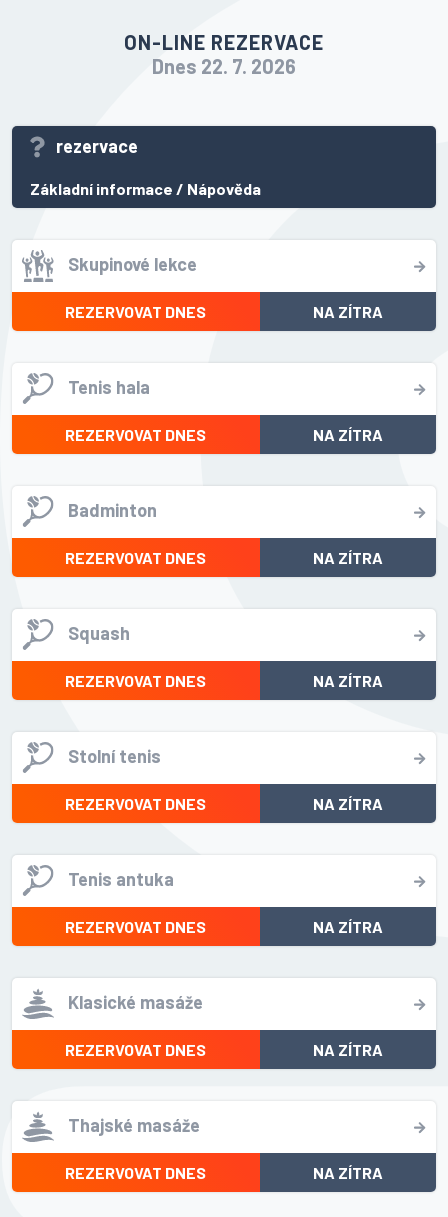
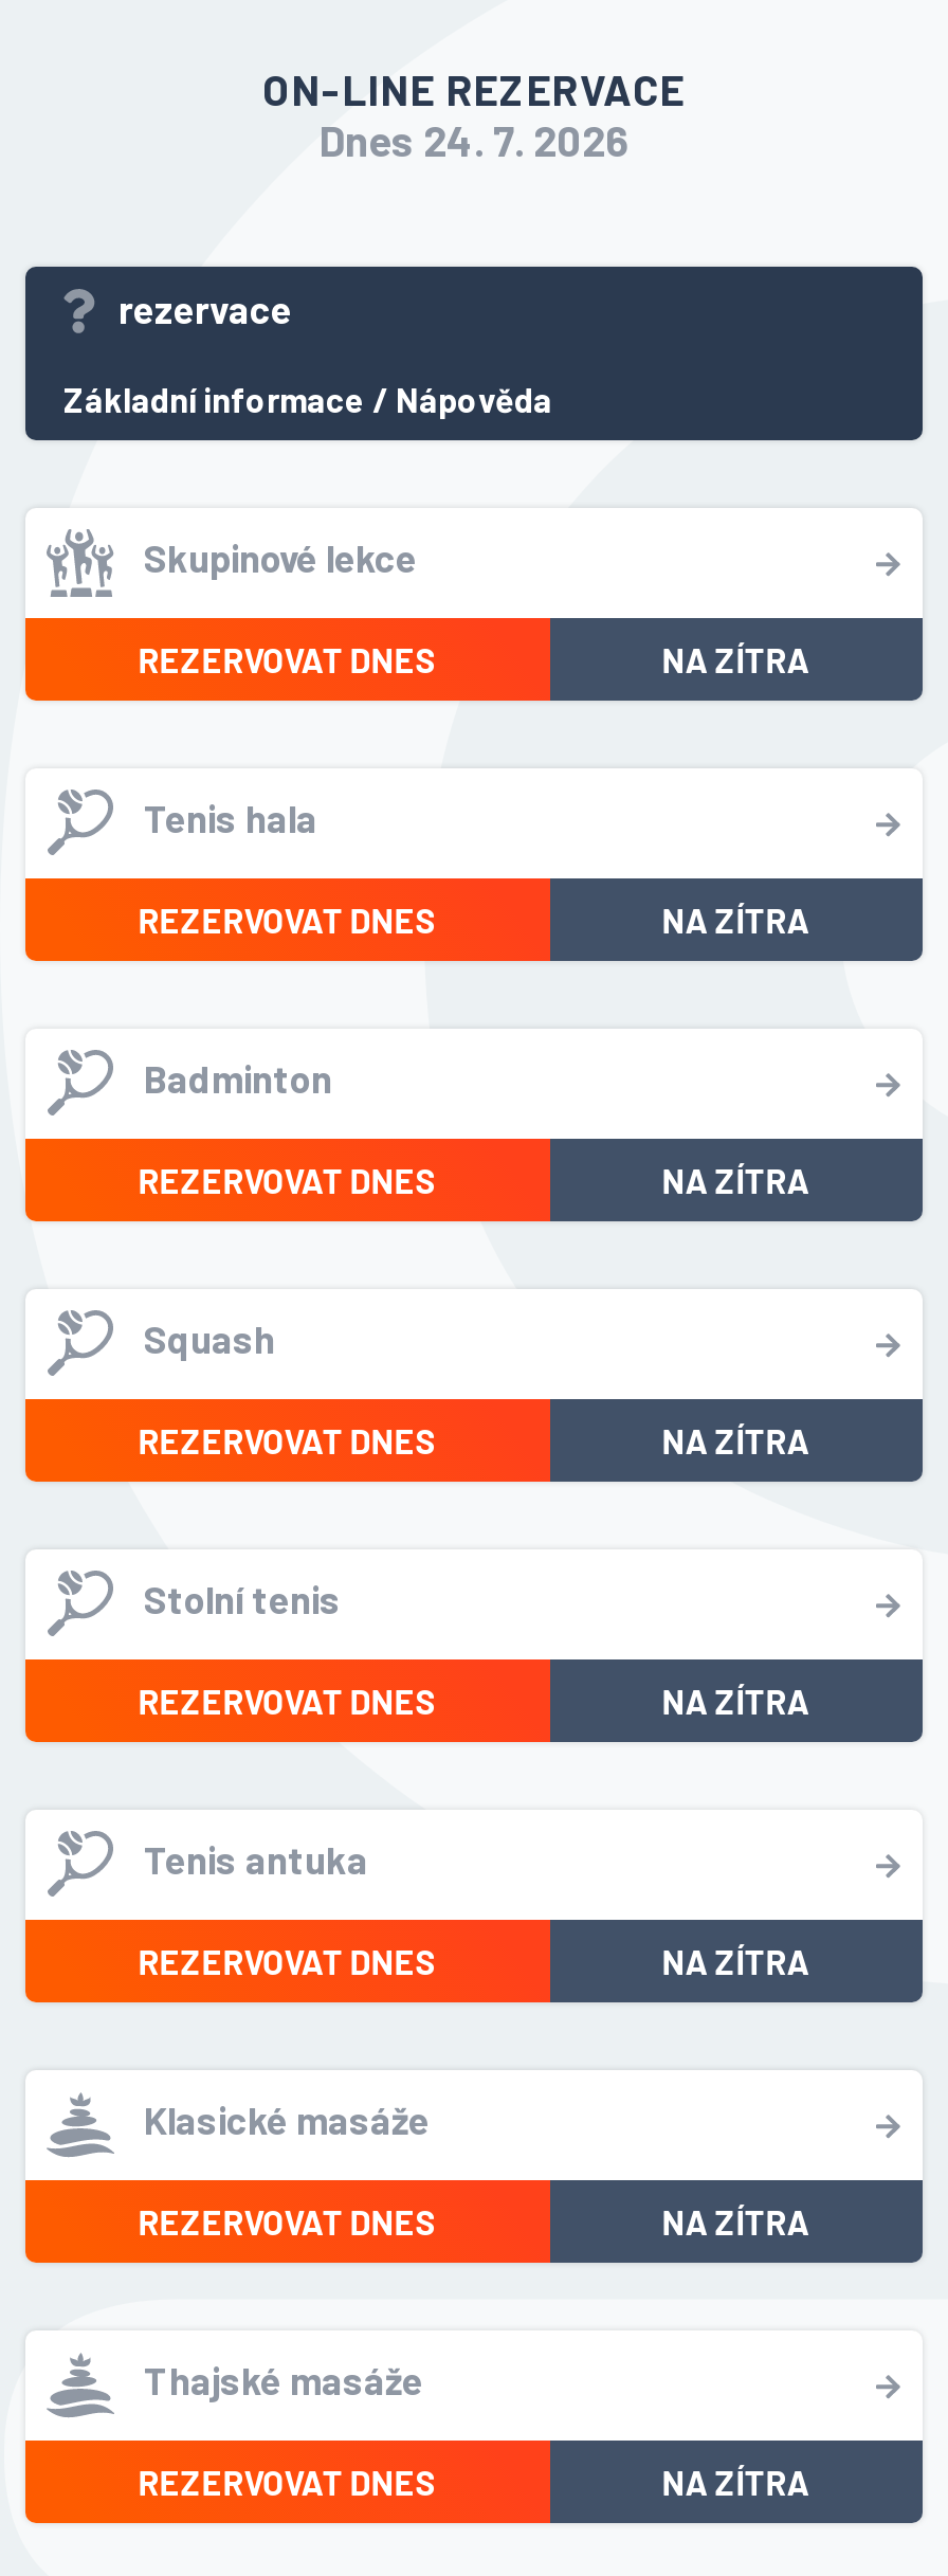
[152,54,296,78] Dnes 22. 7. 2026 -> [320,113,628,164] Dnes 24. 7. 2026

